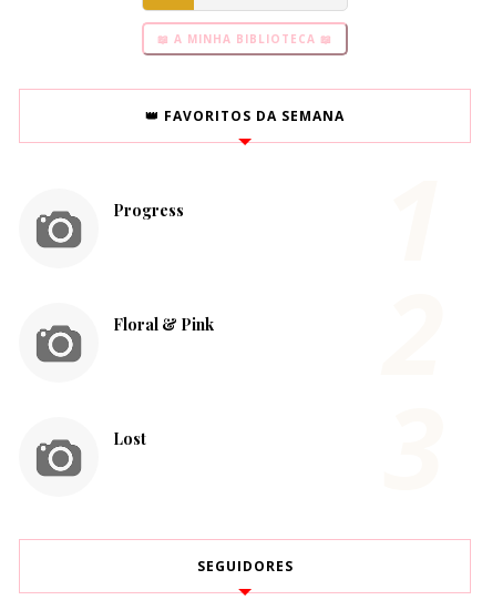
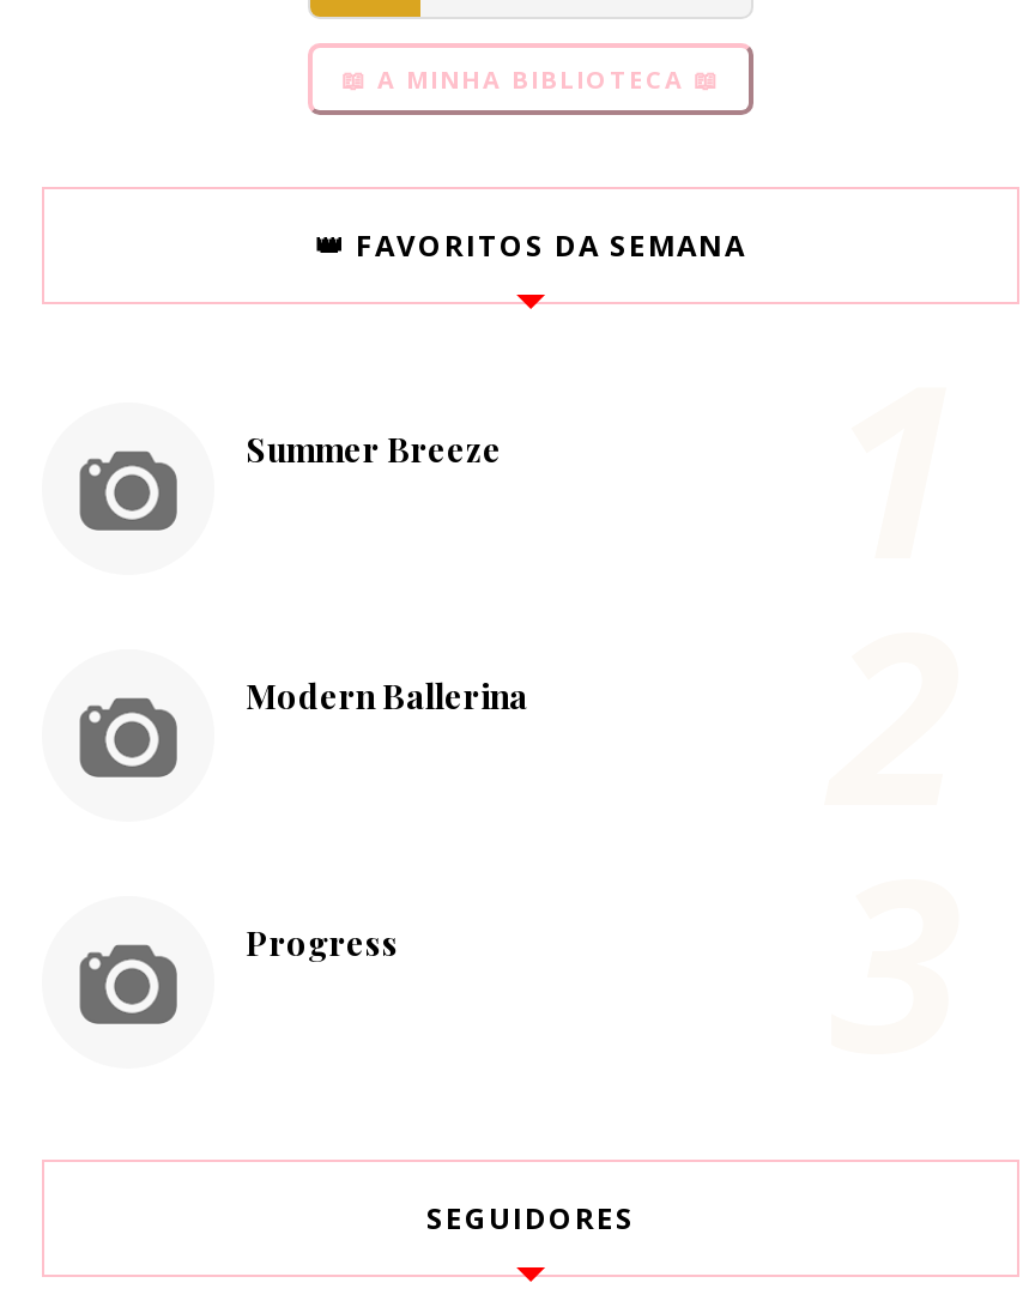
none -> [246,426,502,472] Summer Breeze
none -> [246,673,528,719] Modern Ballerina
moved [113,200,184,221] -> [246,920,399,965]: Progress
[113,314,214,335] Floral & Pink -> none
[113,428,146,449] Lost -> none

